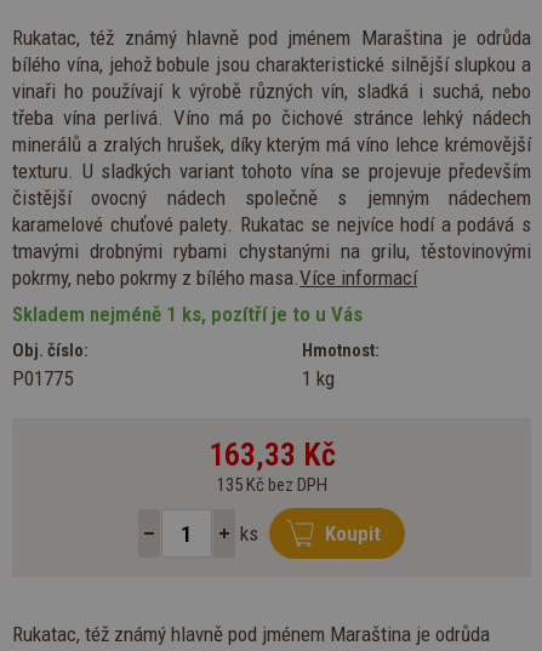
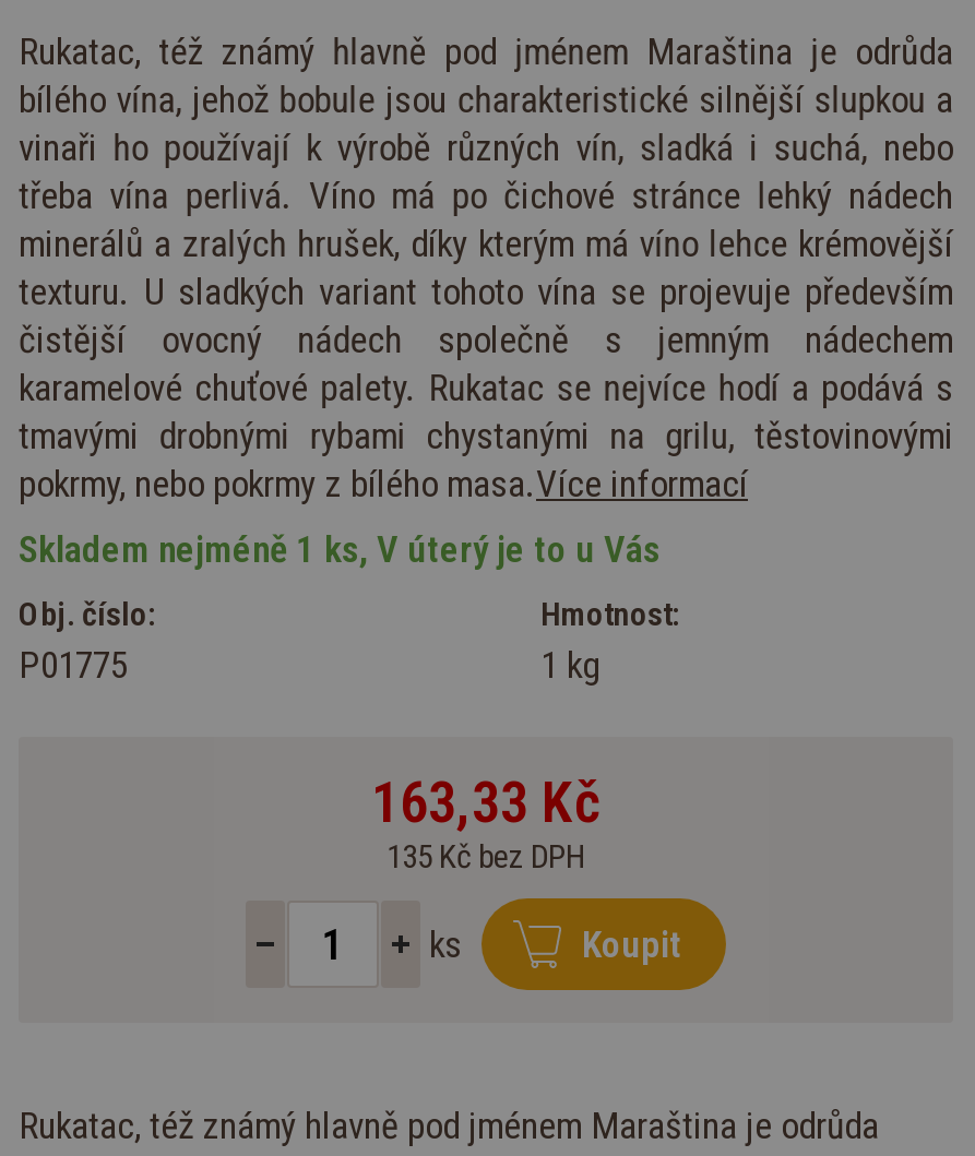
[12,302,363,326] Skladem nejméně 1 ks, pozítří je to u Vás -> [19,527,661,571] Skladem nejméně 1 ks, V úterý je to u Vás

